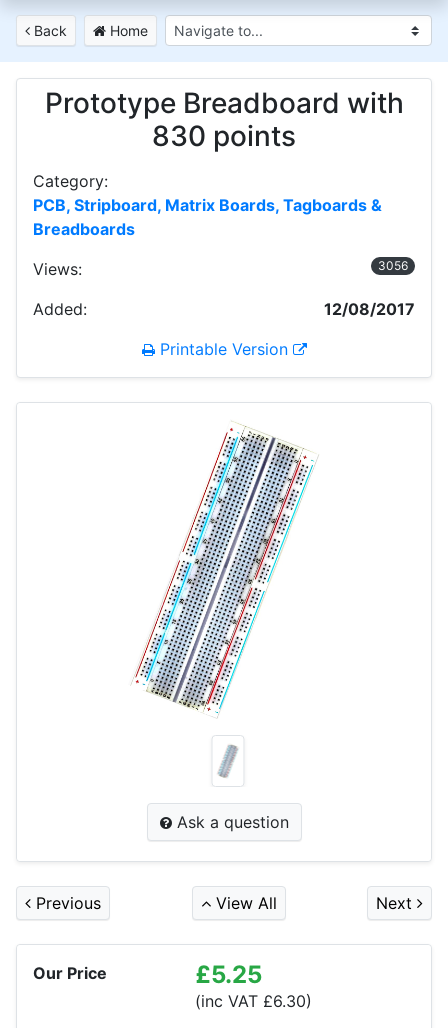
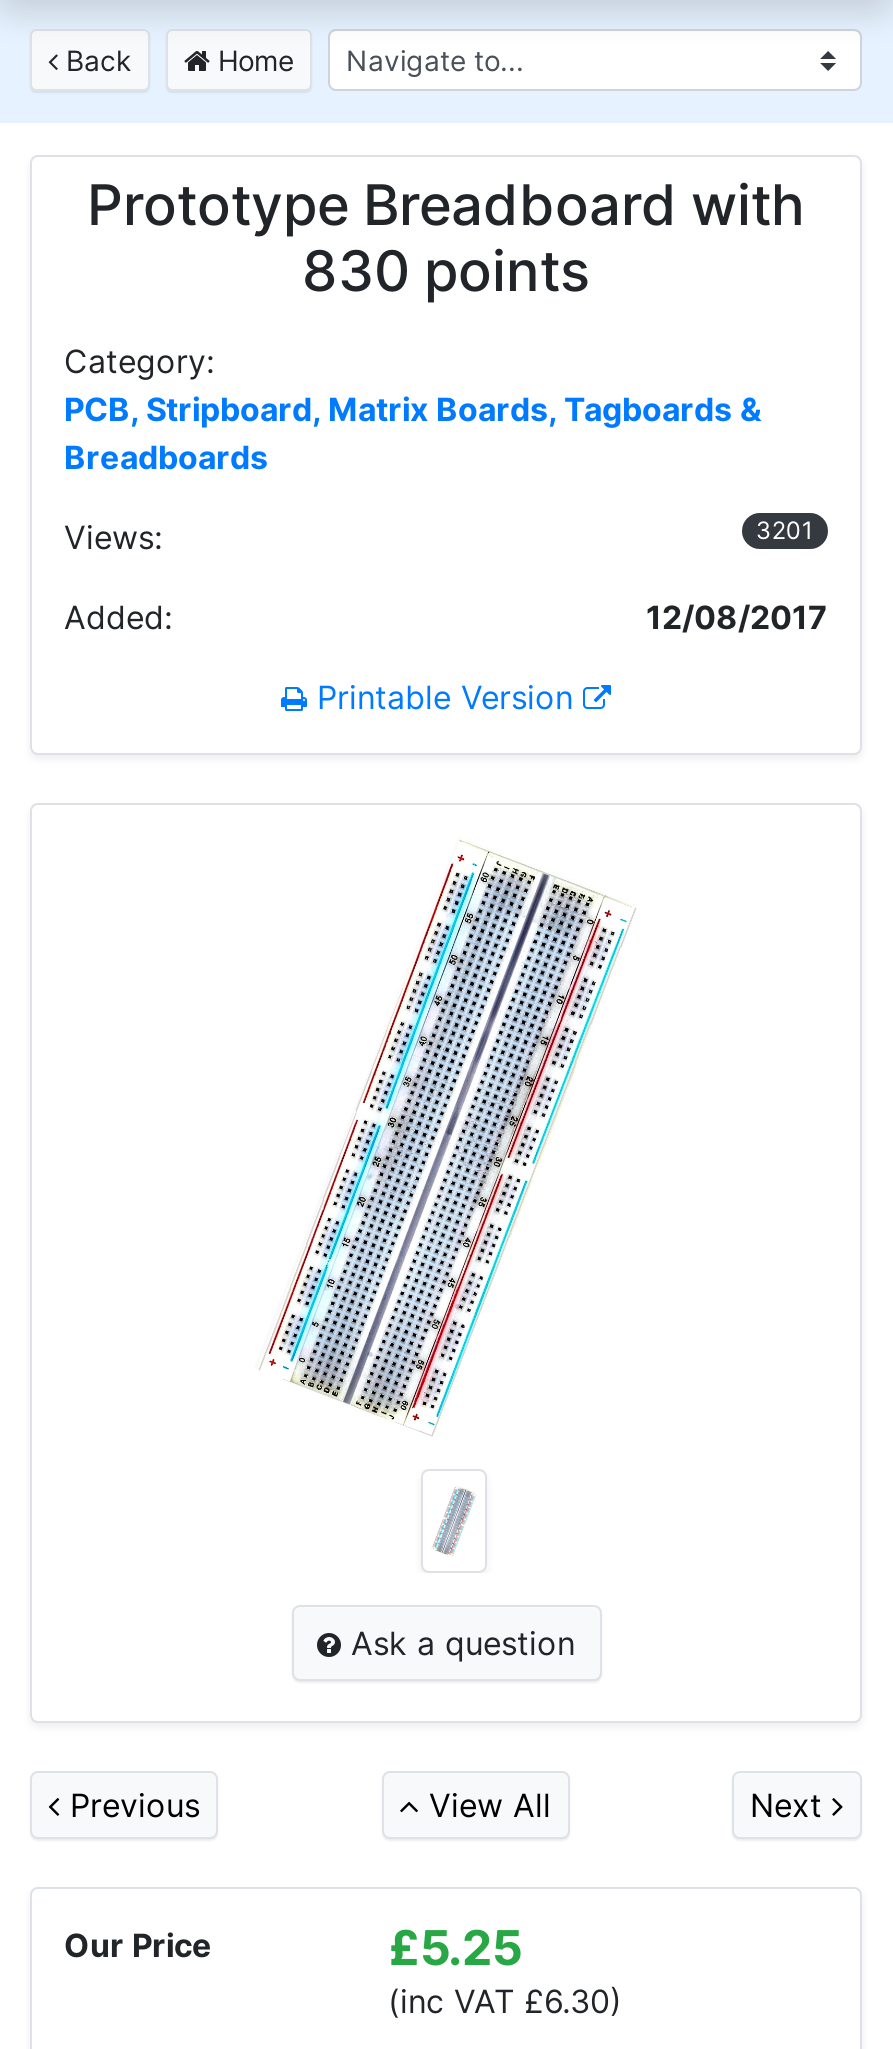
[378,258,408,273] 3056 -> [756,515,814,545] 3201

